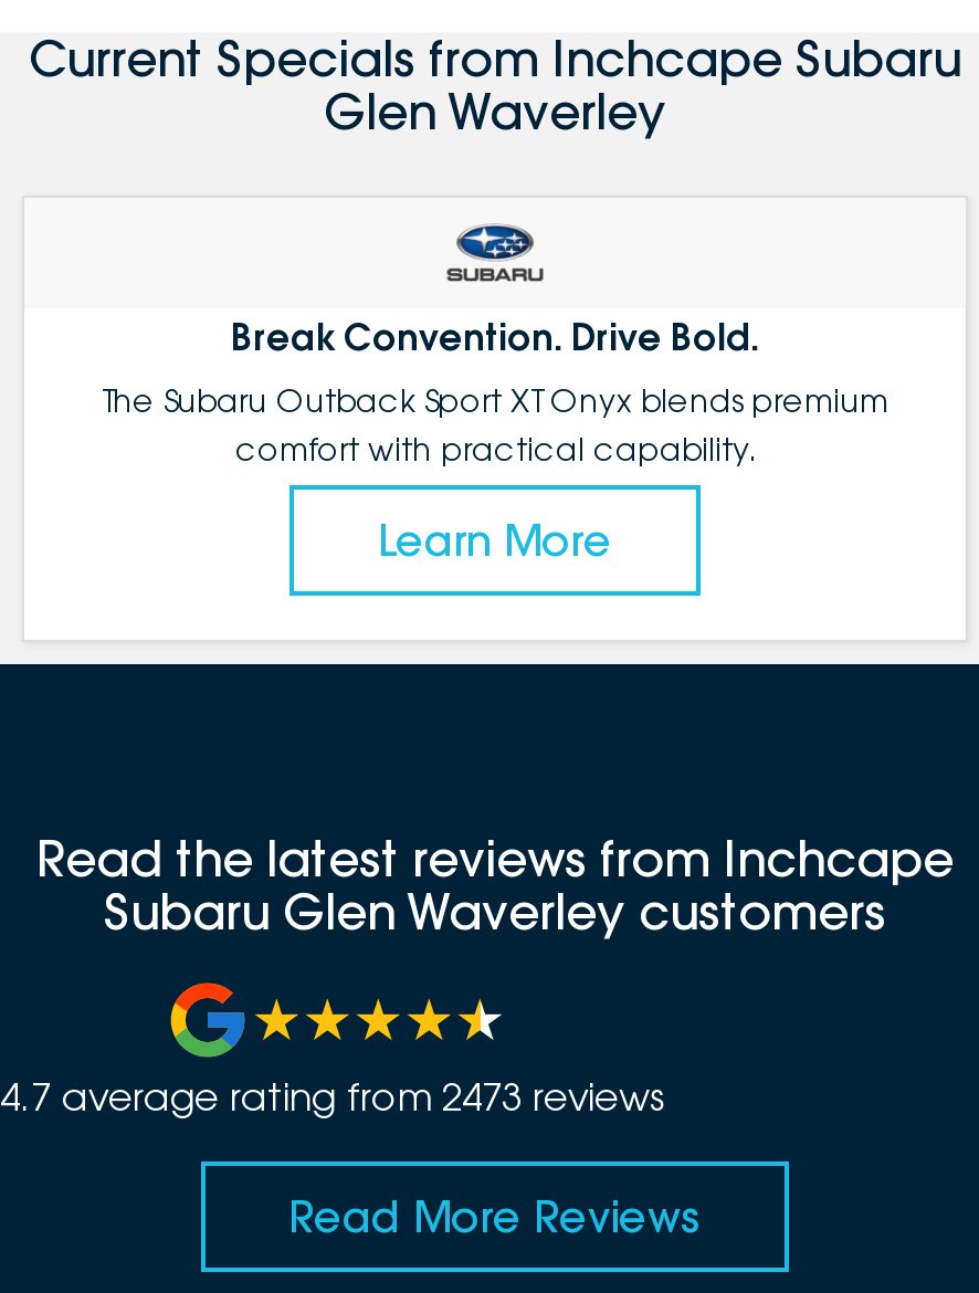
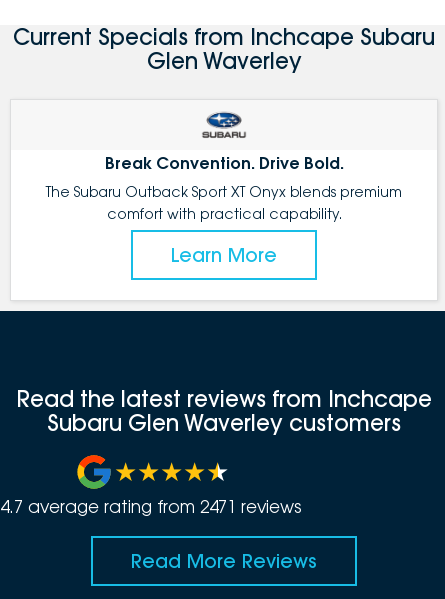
[0,1074,667,1120] 4.7 average rating from 2473 reviews -> [0,496,302,517] 4.7 average rating from 2471 reviews

